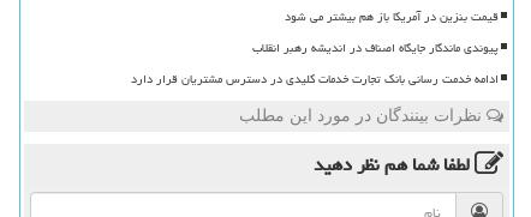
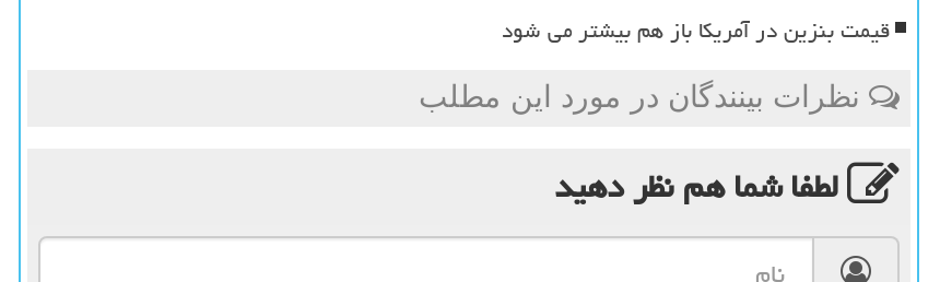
[131,36,499,91] پیوندی ماندگار جایگاه اصناف در اندیشه رهبر انقلاب | ادامه خدمت رسانی بانک تجارت خدمات کلیدی در دسترس مشتریان قرار دارد -> none

